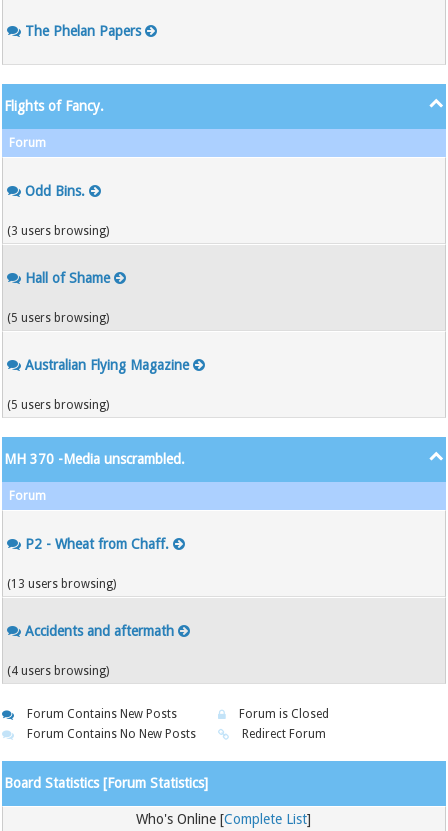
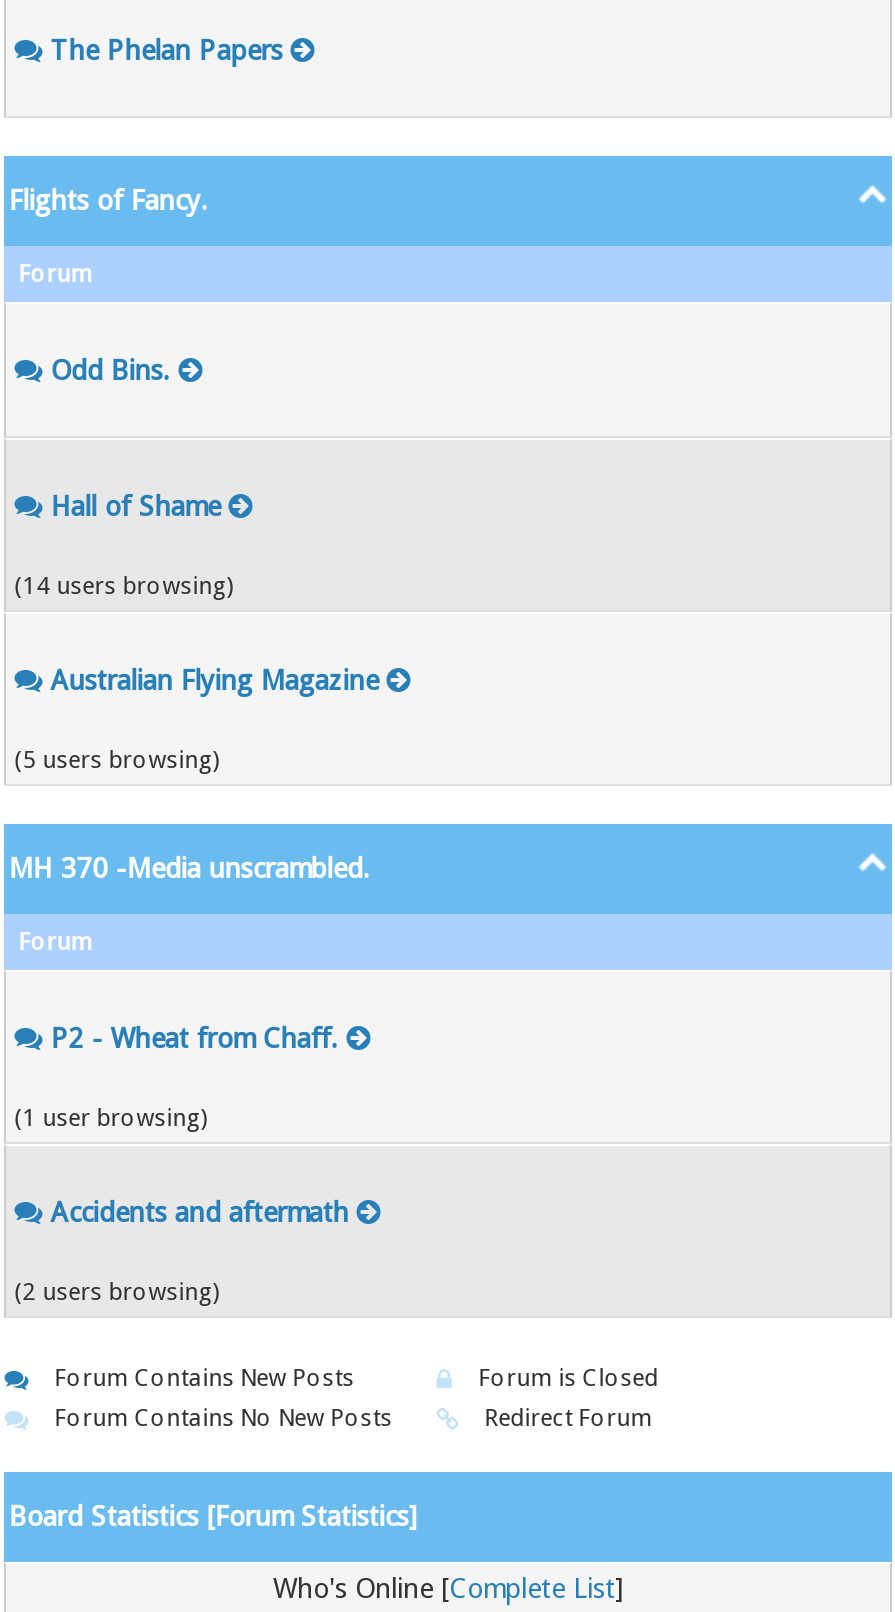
[7,224,109,238] (3 users browsing) -> none
[7,311,109,325] (5 users browsing) -> [14,572,232,600] (14 users browsing)
[7,577,116,591] (13 users browsing) -> [14,1104,206,1132] (1 user browsing)
[7,664,109,678] (4 users browsing) -> [14,1278,218,1306] (2 users browsing)

